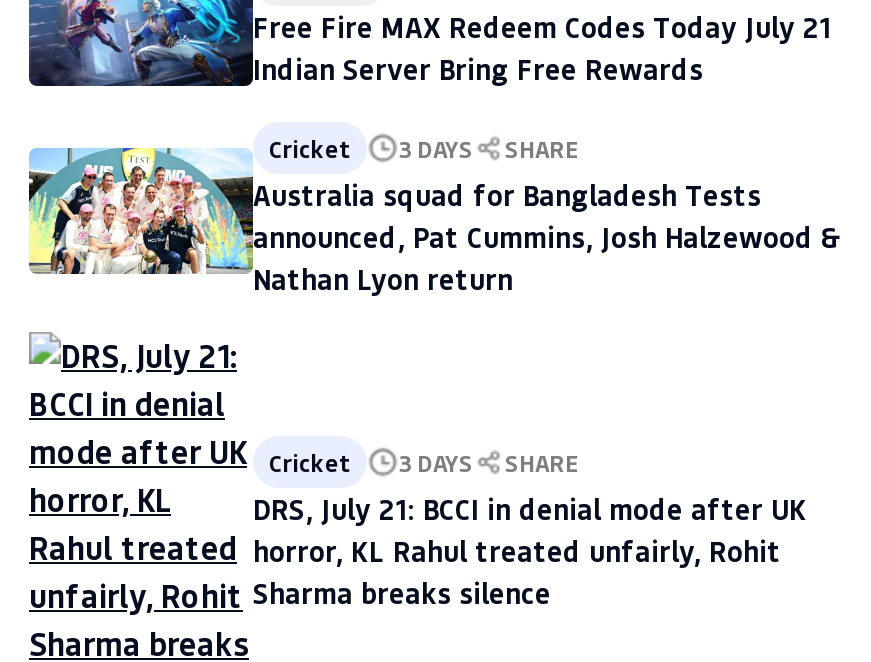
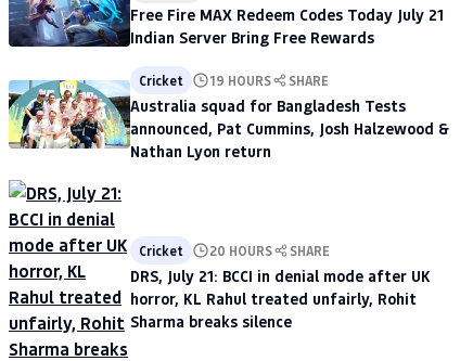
[269,133,579,165] Cricket 3 DAYS SHARE -> [139,72,329,89] Cricket 19 HOURS SHARE
[269,446,579,478] Cricket 3 DAYS SHARE -> [139,242,330,259] Cricket 20 HOURS SHARE

